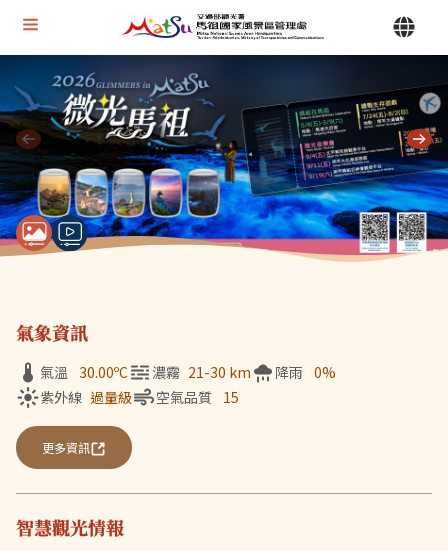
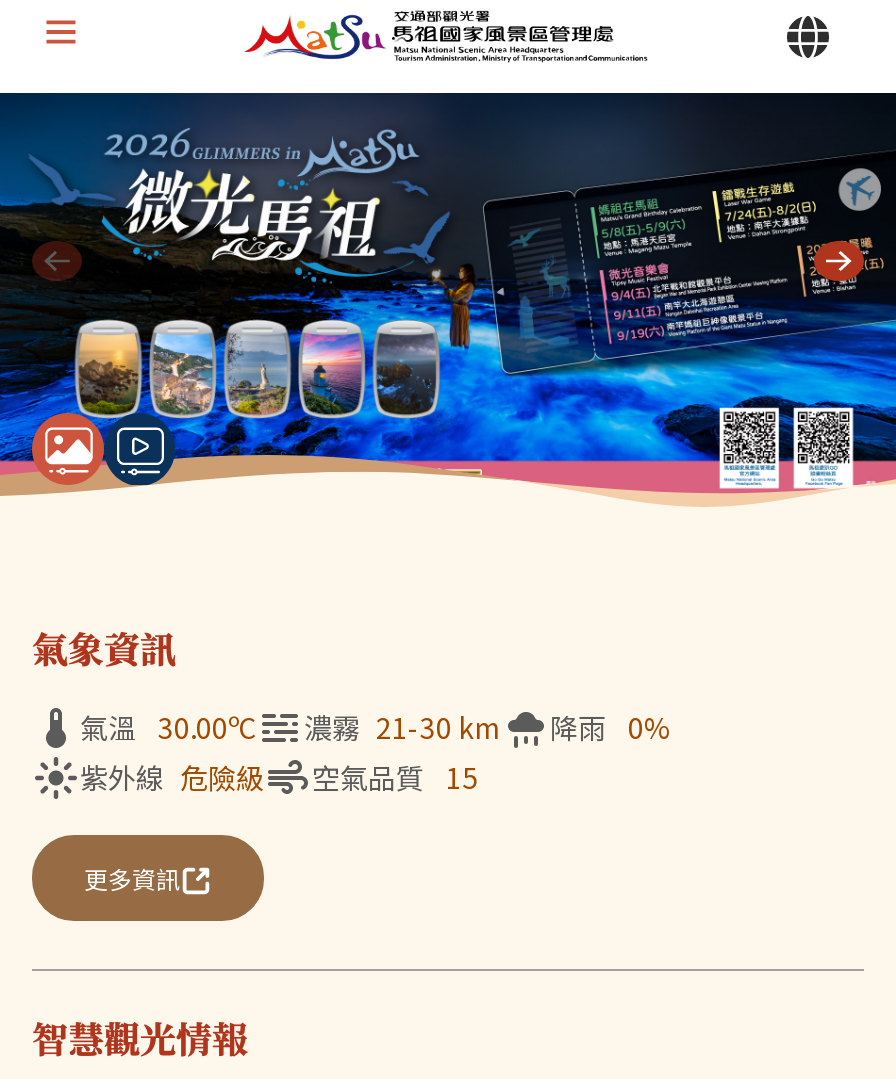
[40,387,132,407] 紫外線 過量級 -> [80,757,264,797] 紫外線 危險級

